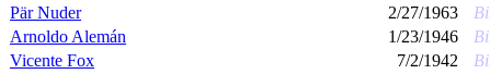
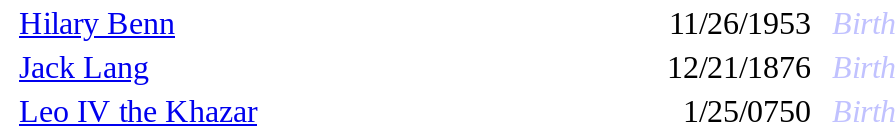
[10,4,458,22] Pär Nuder | 2/27/1963 -> [19,7,811,41] Hilary Benn | 11/26/1953
[10,28,458,46] Arnoldo Alemán | 1/23/1946 -> [19,51,811,85] Jack Lang | 12/21/1876
[10,52,458,70] Vicente Fox | 7/2/1942 -> [19,95,811,129] Leo IV the Khazar | 1/25/0750

